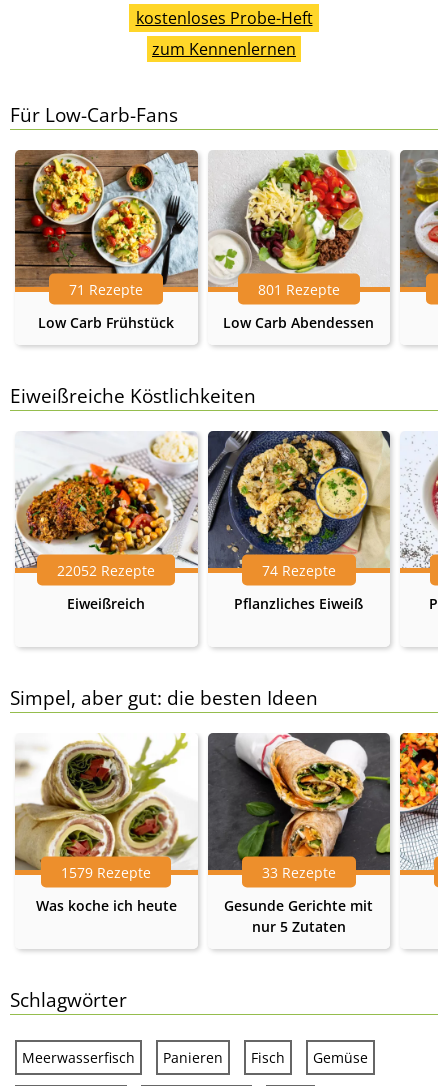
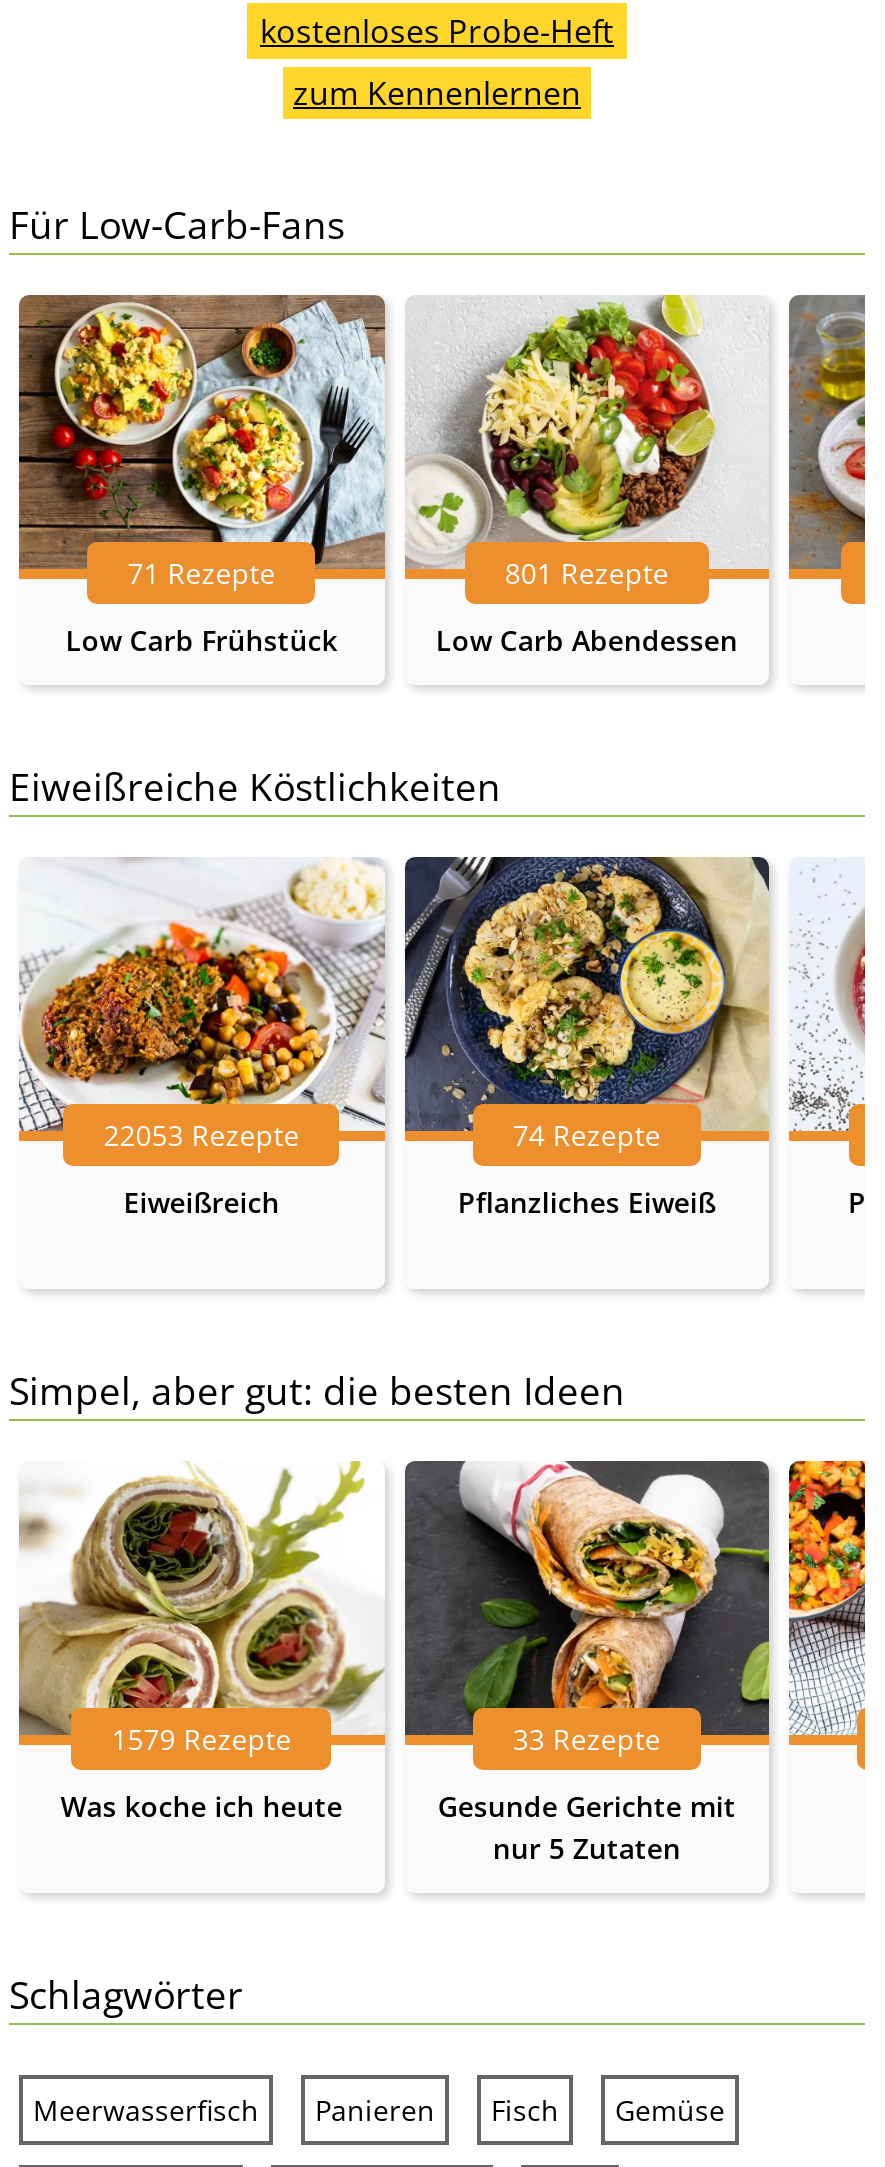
[57,561,155,580] 22052 Rezepte -> [104,1117,300,1155] 22053 Rezepte

